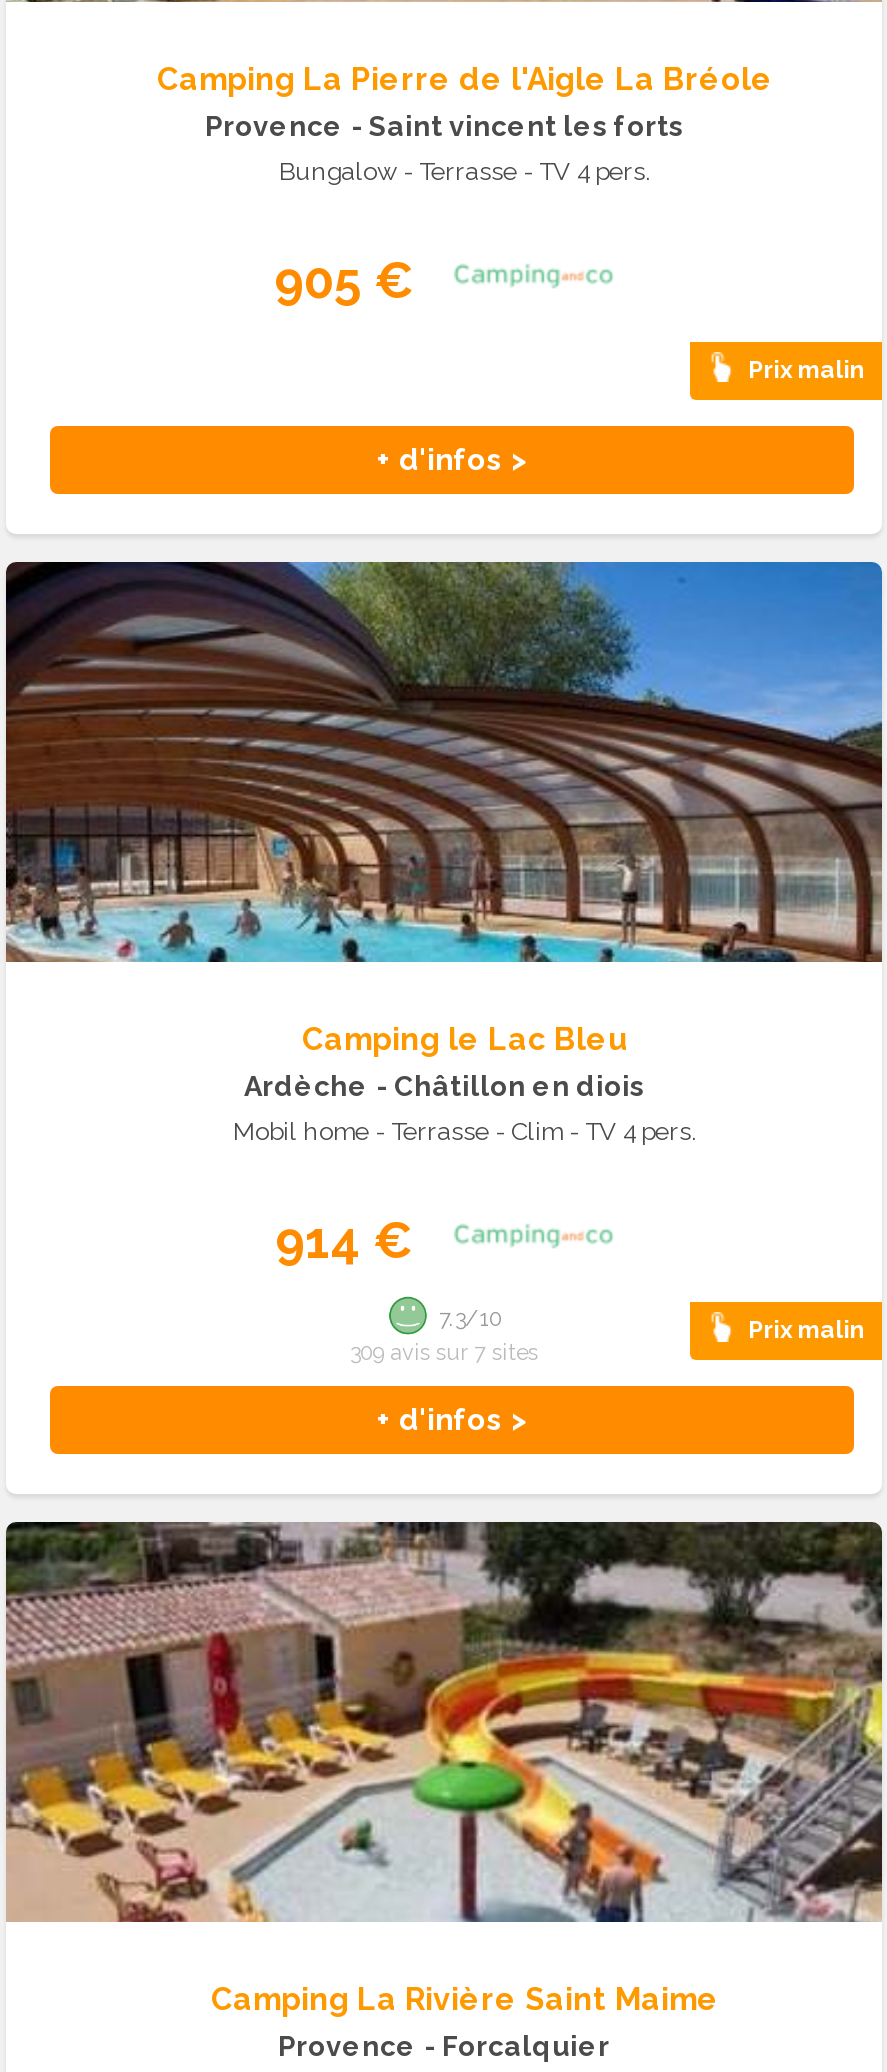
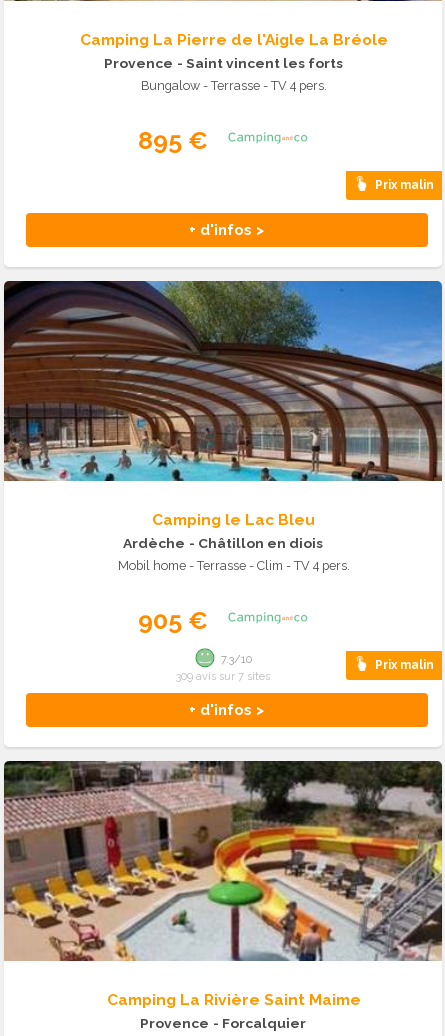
[274,250,414,310] 905 € -> [138,125,208,155] 895 €
[275,1210,413,1270] 914 € -> [138,605,208,635] 905 €

